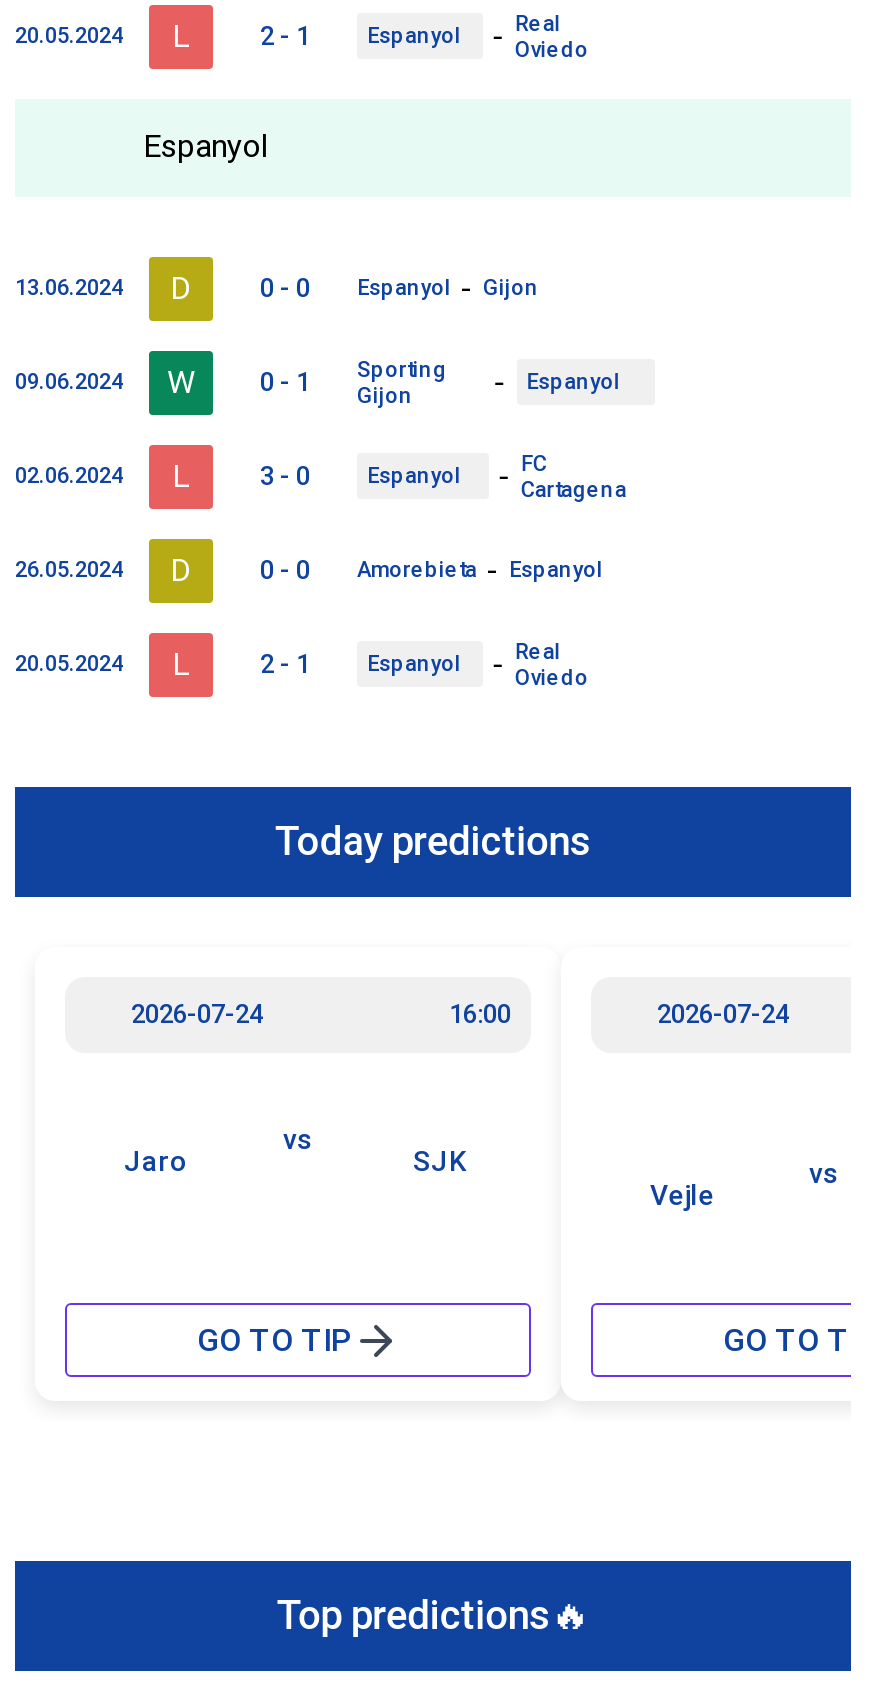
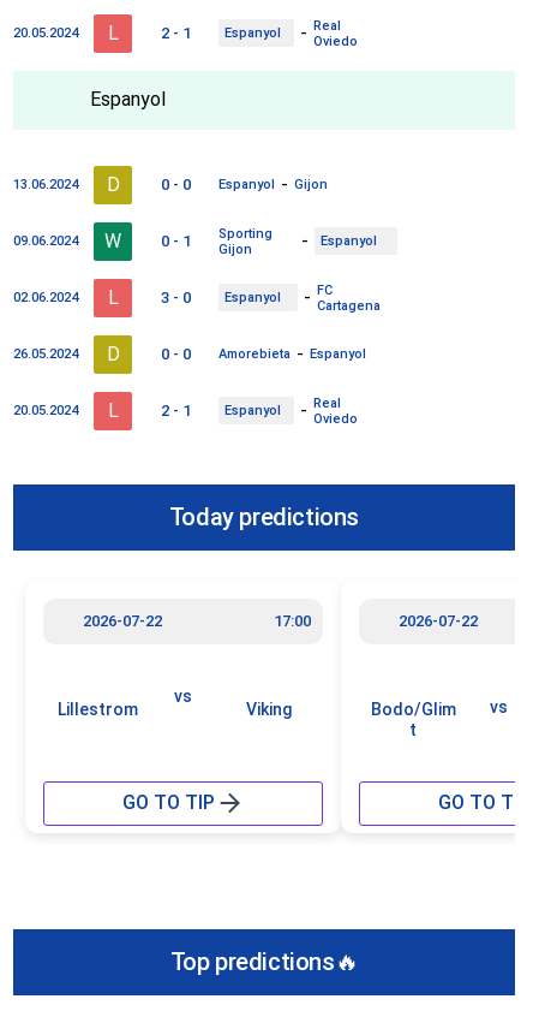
[131,998,511,1028] 2026-07-24 | 16:00 -> [83,611,311,629] 2026-07-22 | 17:00
[657,998,789,1028] 2026-07-24 -> [399,611,478,629] 2026-07-22
[124,1144,188,1176] Jaro -> [58,699,138,718] Lillestrom
[413,1144,467,1176] SJK -> [245,699,291,718] Viking
[650,1178,714,1210] Vejle -> [371,699,456,739] Bodo/Glim | t

